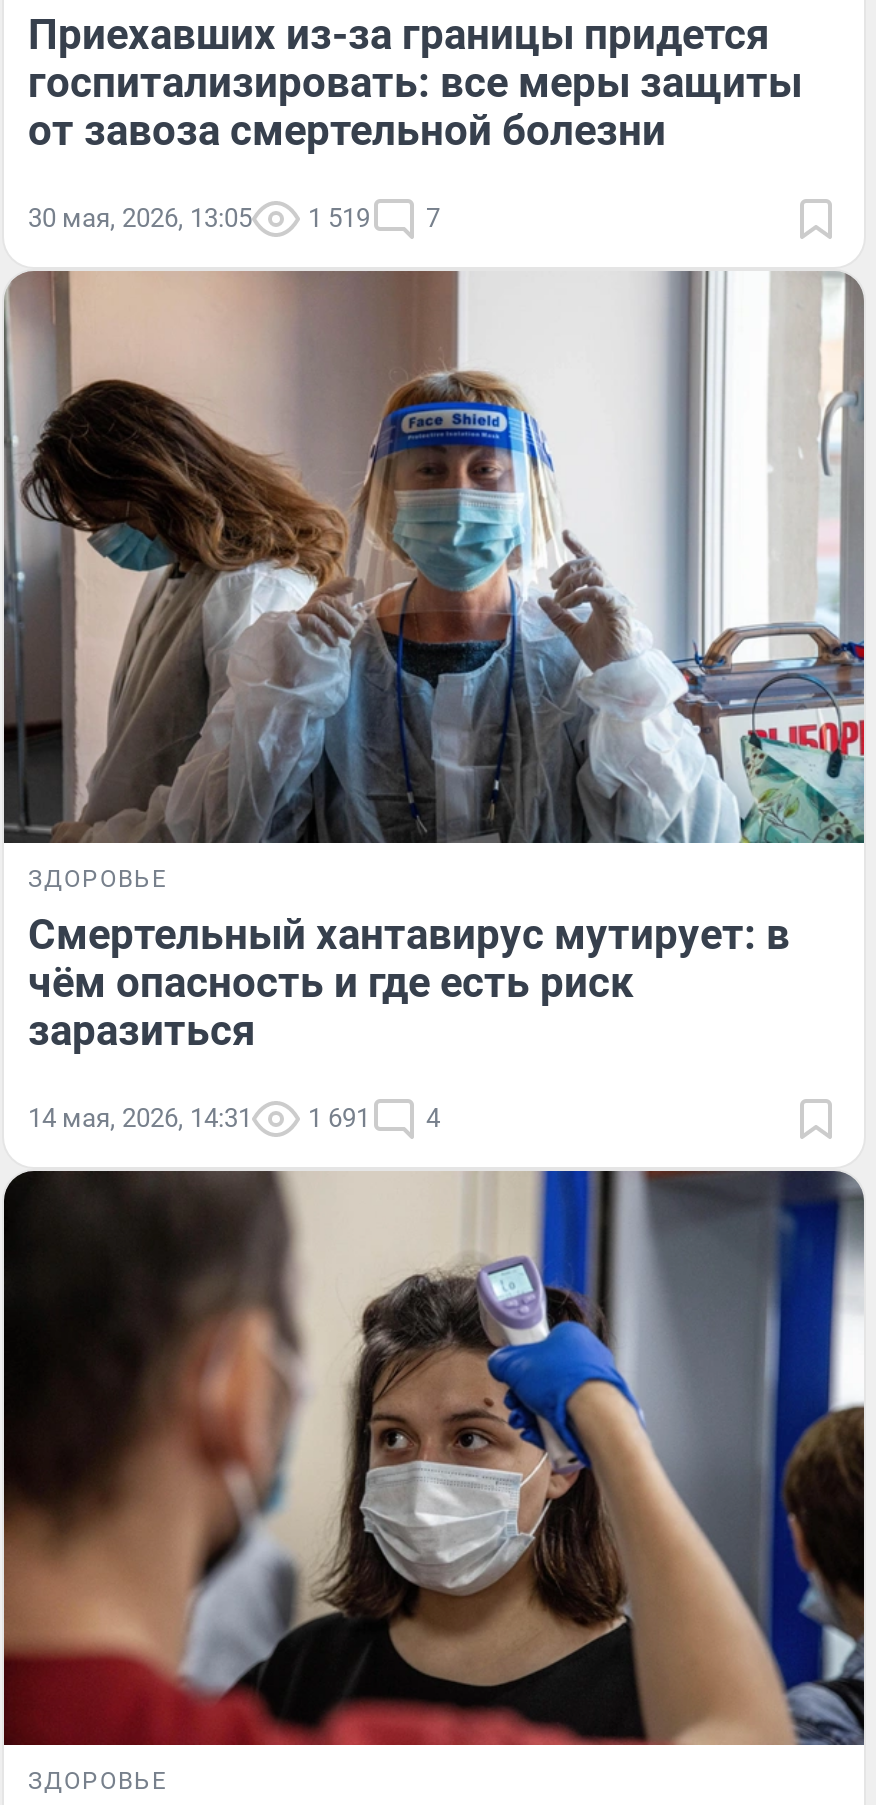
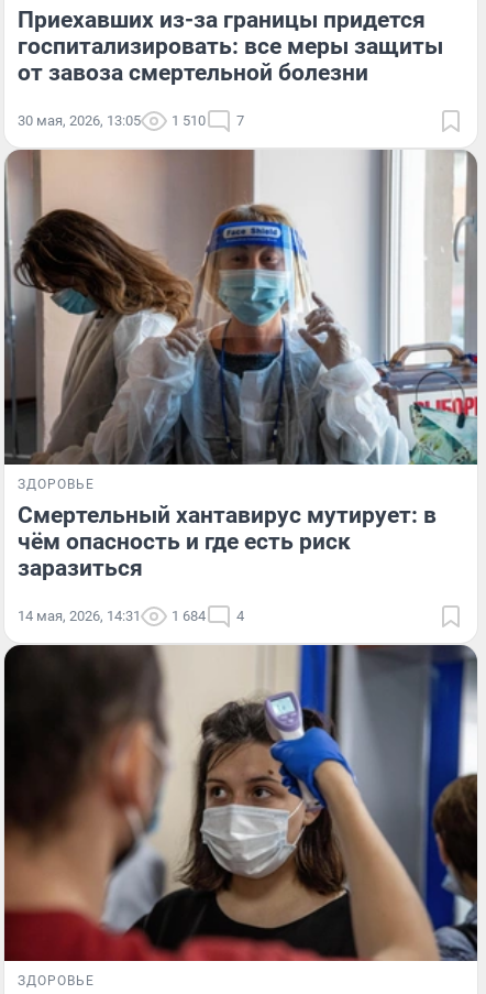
[28,202,440,232] 30 мая, 2026, 13:05 1 519 7 -> [18,112,244,128] 30 мая, 2026, 13:05 1 510 7
[28,1104,440,1134] 14 мая, 2026, 14:31 1 691 4 -> [18,608,244,624] 14 мая, 2026, 14:31 1 684 4

